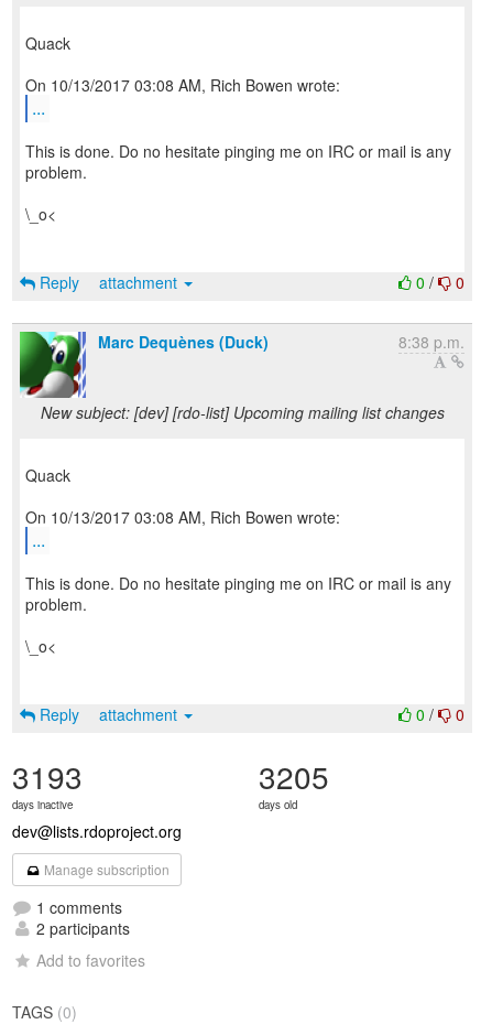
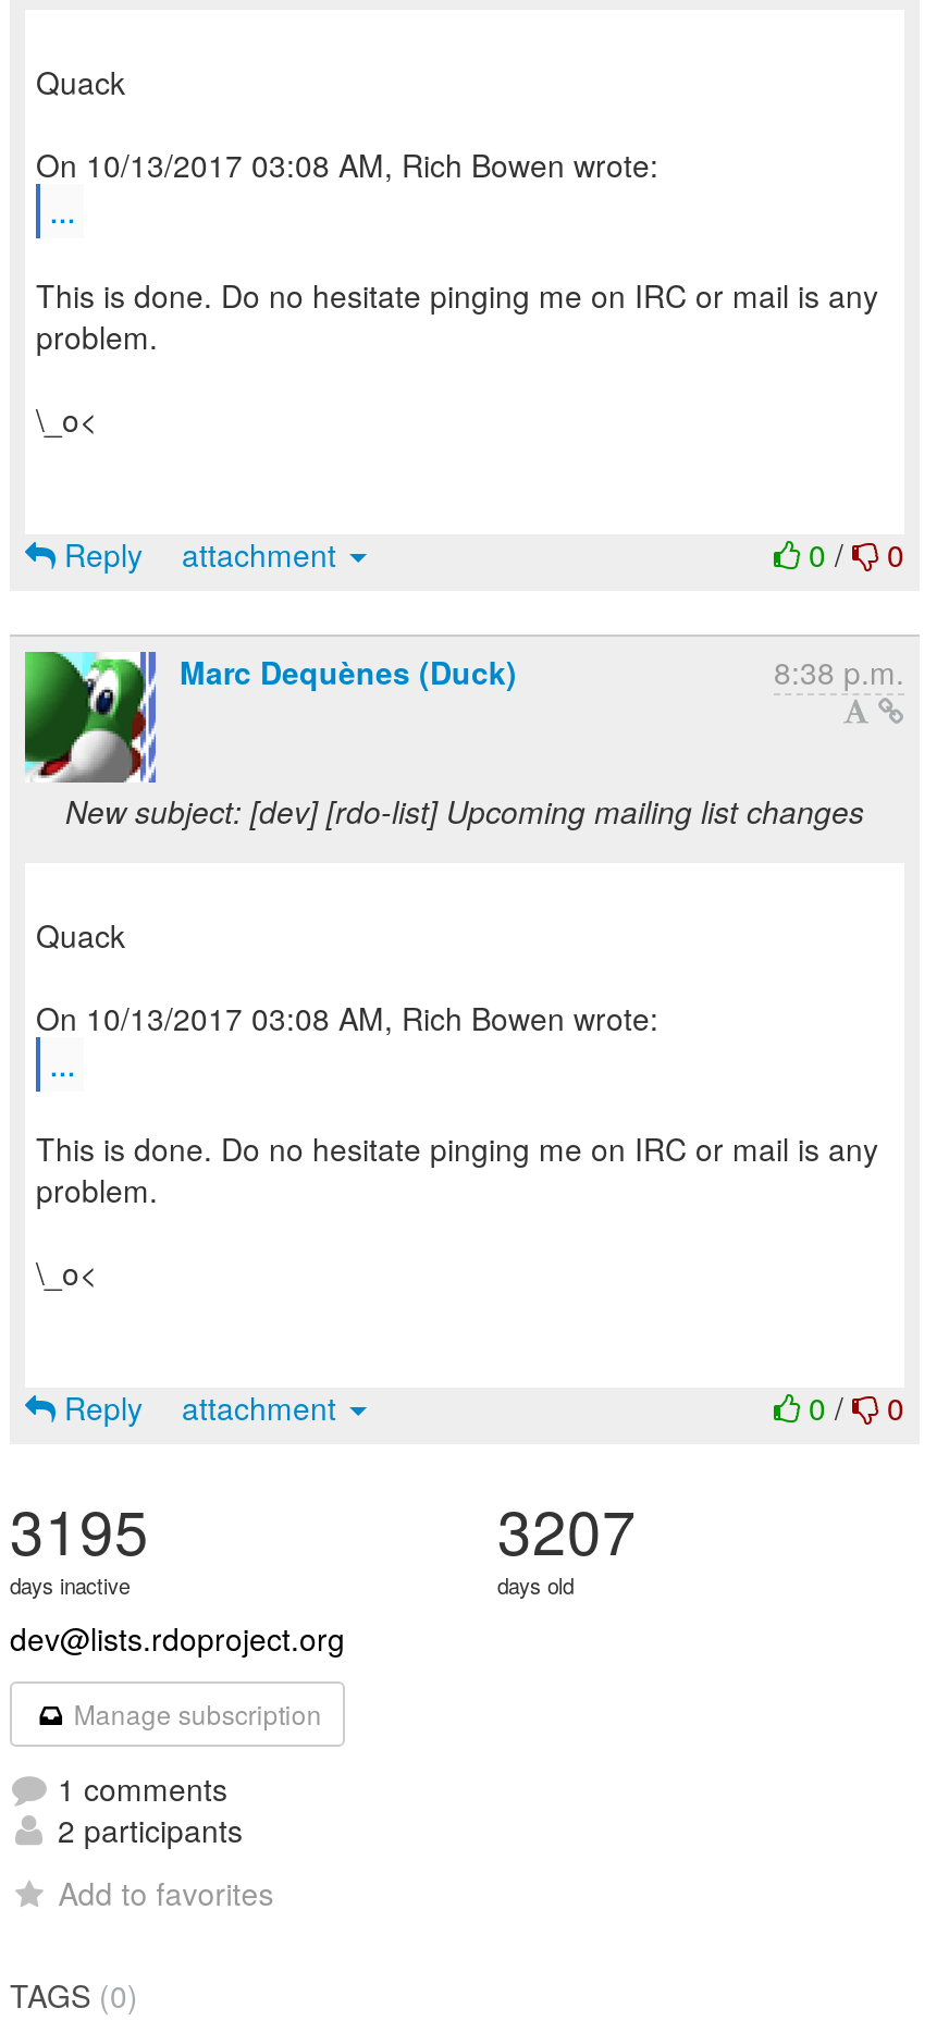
[12,754,83,798] 3193 -> [10,1486,149,1573] 3195
[259,754,329,798] 3205 -> [497,1486,637,1573] 3207

